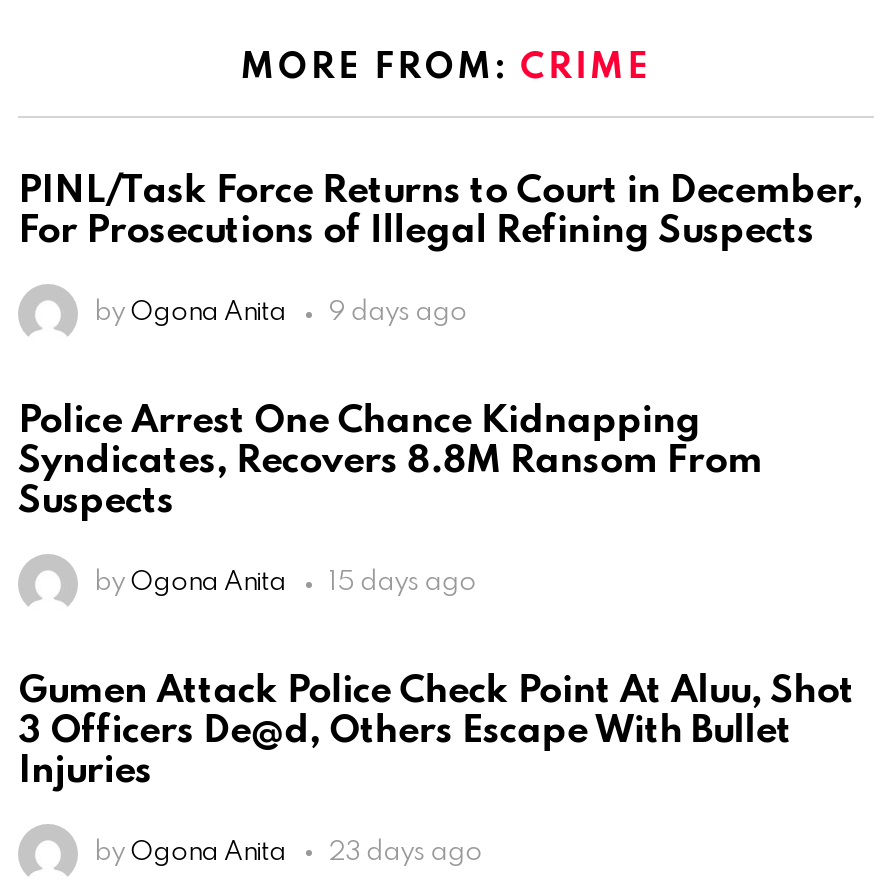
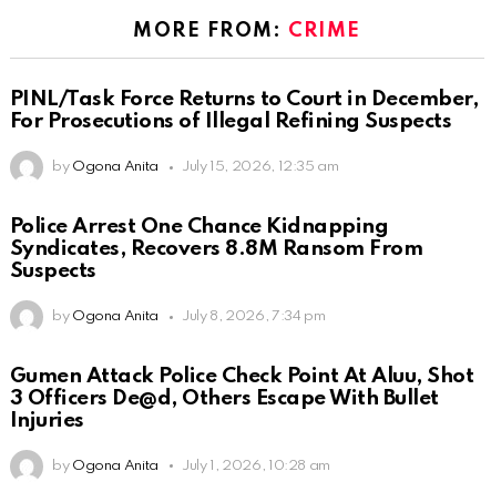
[94,301,467,327] by Ogona Anita 9 days ago -> [52,160,339,174] by Ogona Anita July 15, 2026, 12:35 am
[94,570,476,596] by Ogona Anita 15 days ago -> [52,309,325,324] by Ogona Anita July 8, 2026, 7:34 pm
[94,840,482,866] by Ogona Anita 23 days ago -> [52,459,330,473] by Ogona Anita July 1, 2026, 10:28 am

